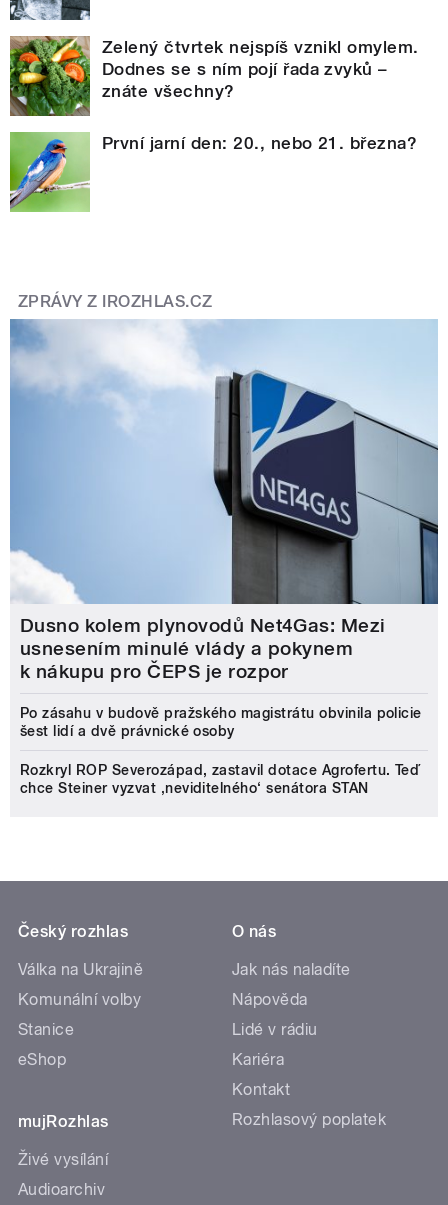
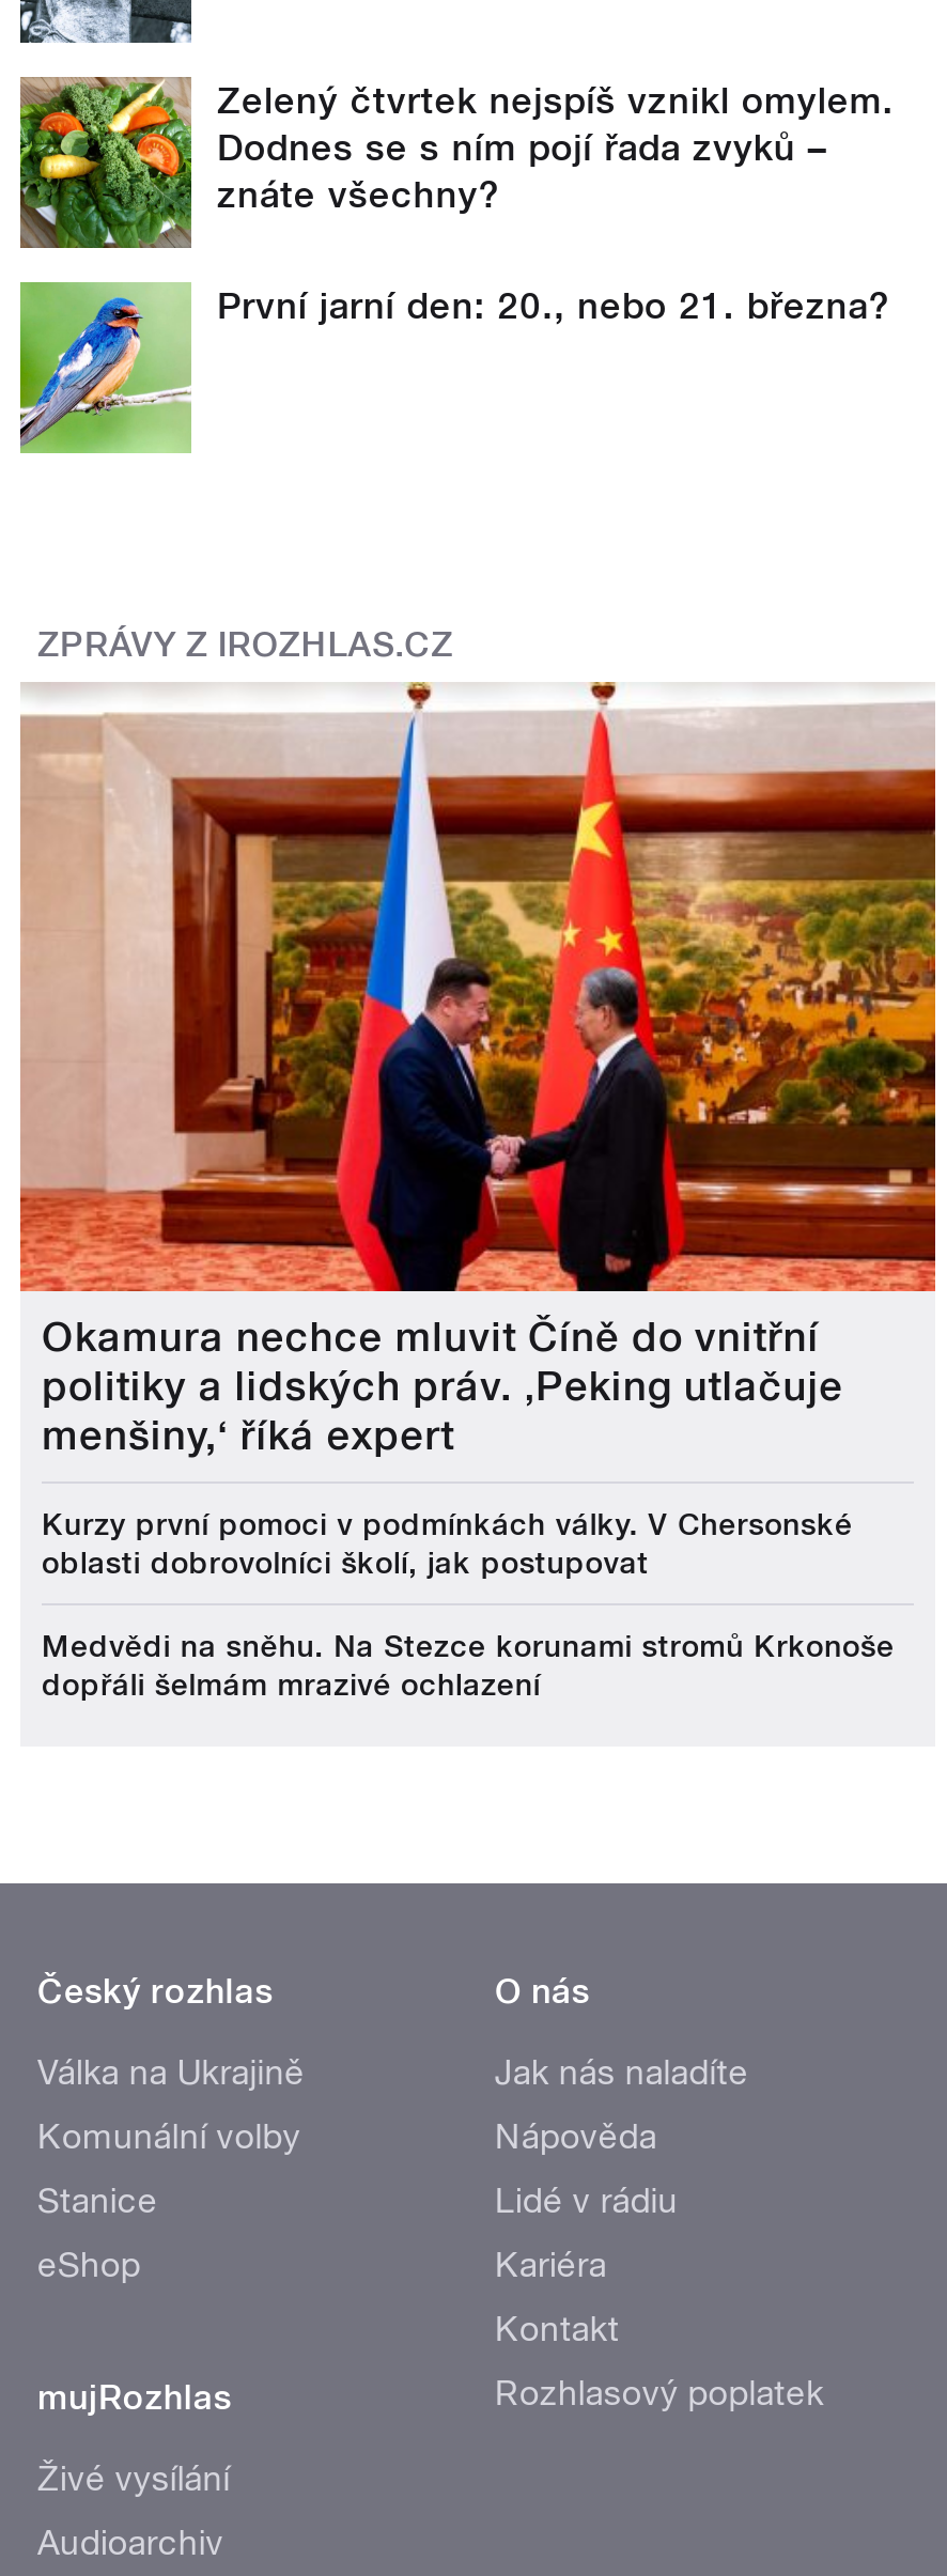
[9,319,439,683] [image] | Dusno kolem plynovodů Net4Gas: Mezi | usnesením minulé vlády a pokynem | k nákupu pro ČEPS je rozpor -> [18,680,937,1461] [image] | Okamura nechce mluvit Číně do vnitřní | politiky a lidských práv. ‚Peking utlačuje | menšiny,‘ říká expert
[20,705,422,739] Po zásahu v budově pražského magistrátu obvinila policie | šest lidí a dvě právnické osoby -> [42,1508,853,1580] Kurzy první pomoci v podmínkách války. V Chersonské | oblasti dobrovolníci školí, jak postupovat
[20,762,420,796] Rozkryl ROP Severozápad, zastavil dotace Agrofertu. Teď | chce Steiner vyzvat ‚neviditelného‘ senátora STAN -> [42,1630,895,1702] Medvědi na sněhu. Na Stezce korunami stromů Krkonoše | dopřáli šelmám mrazivé ochlazení

